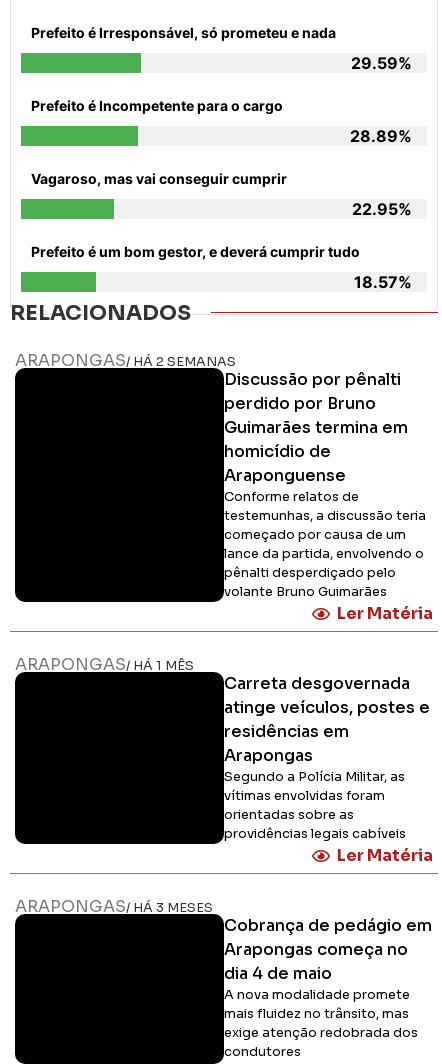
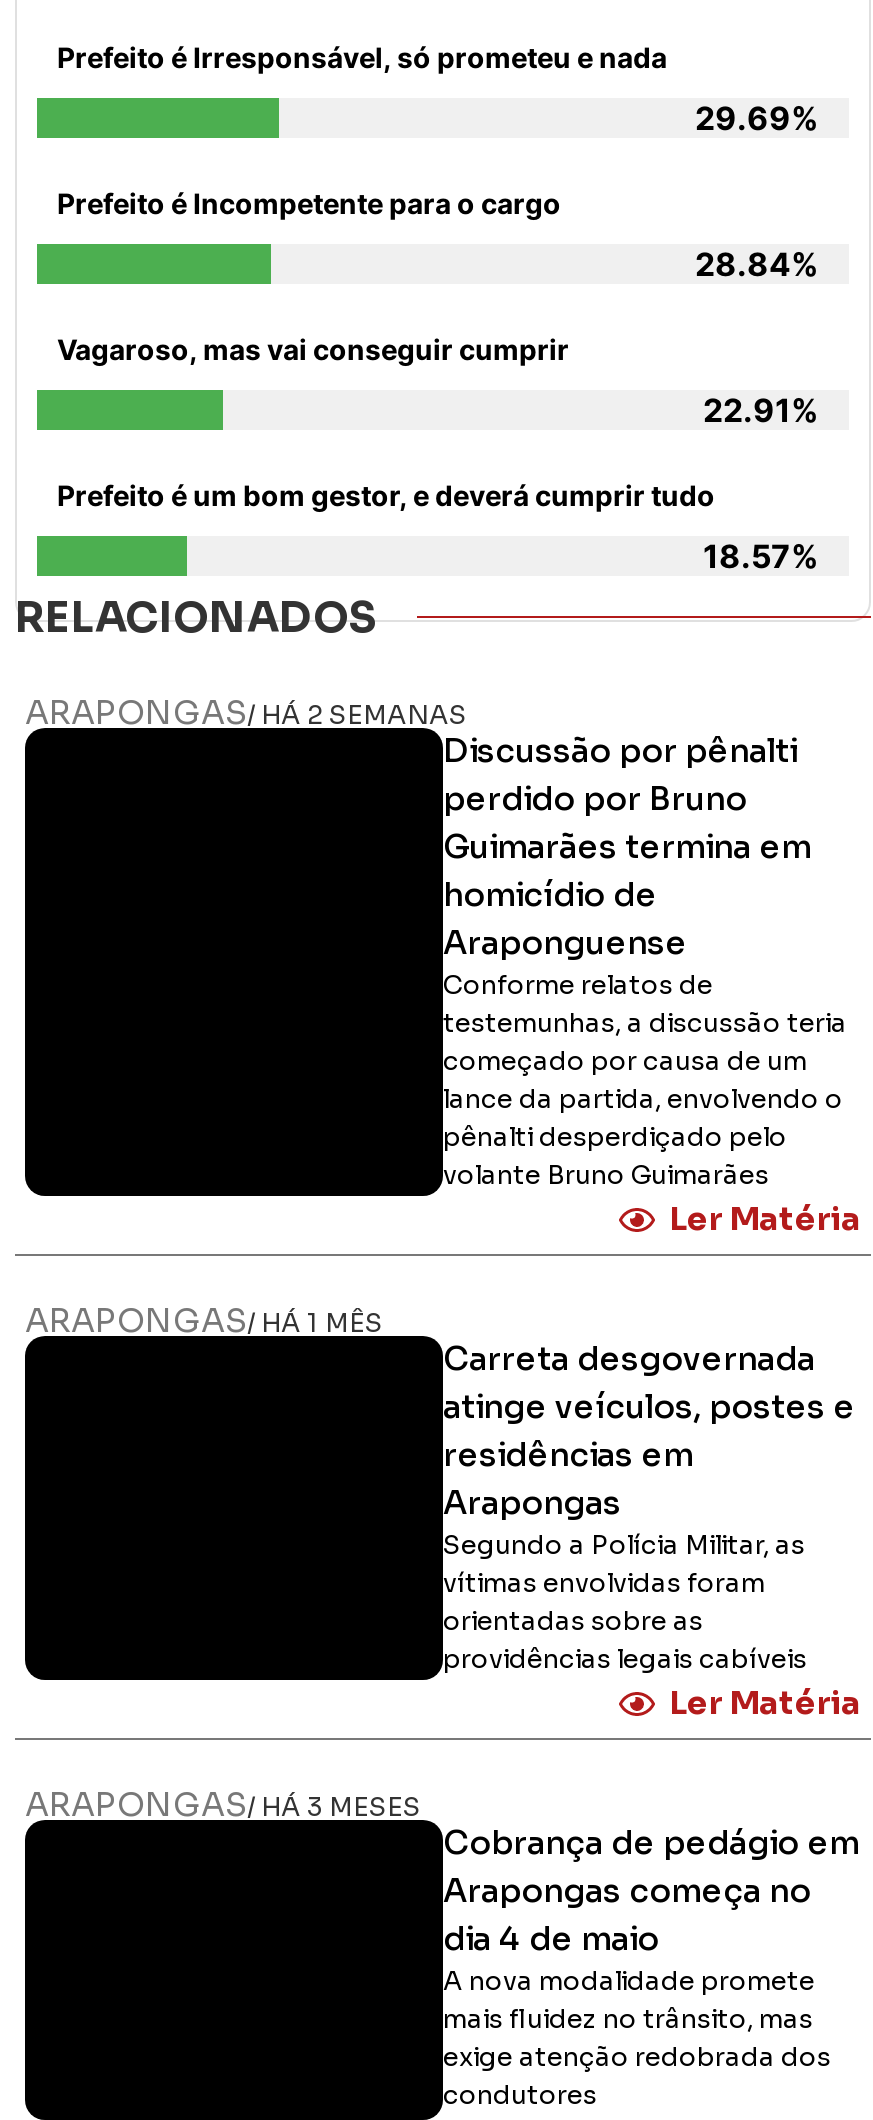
[351,53,412,73] 29.59% -> [695,98,819,138] 29.69%
[350,126,412,146] 28.89% -> [695,244,819,284] 28.84%
[352,199,412,219] 22.95% -> [703,390,819,430] 22.91%

